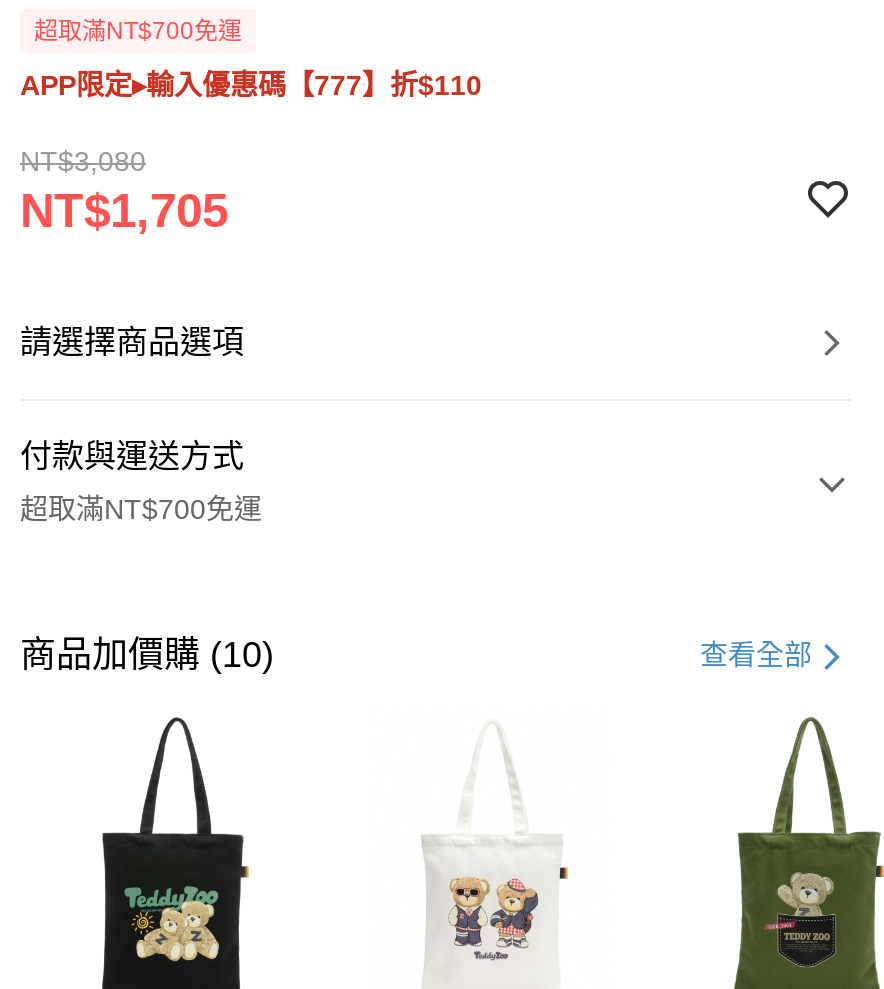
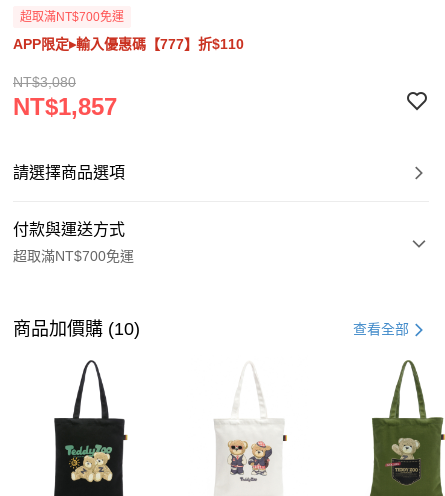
[20,183,228,237] NT$1,705 -> [13,93,117,120] NT$1,857

